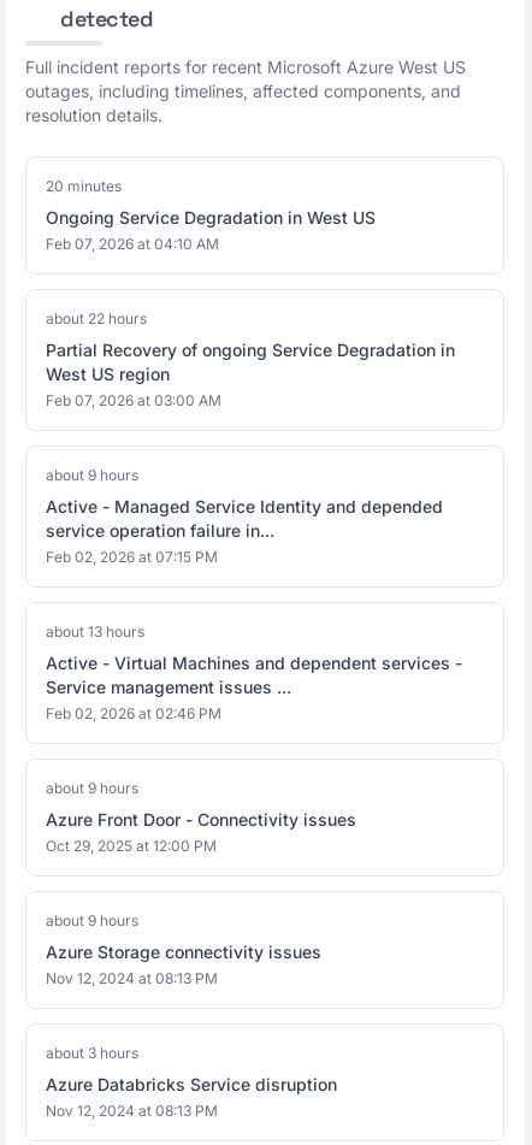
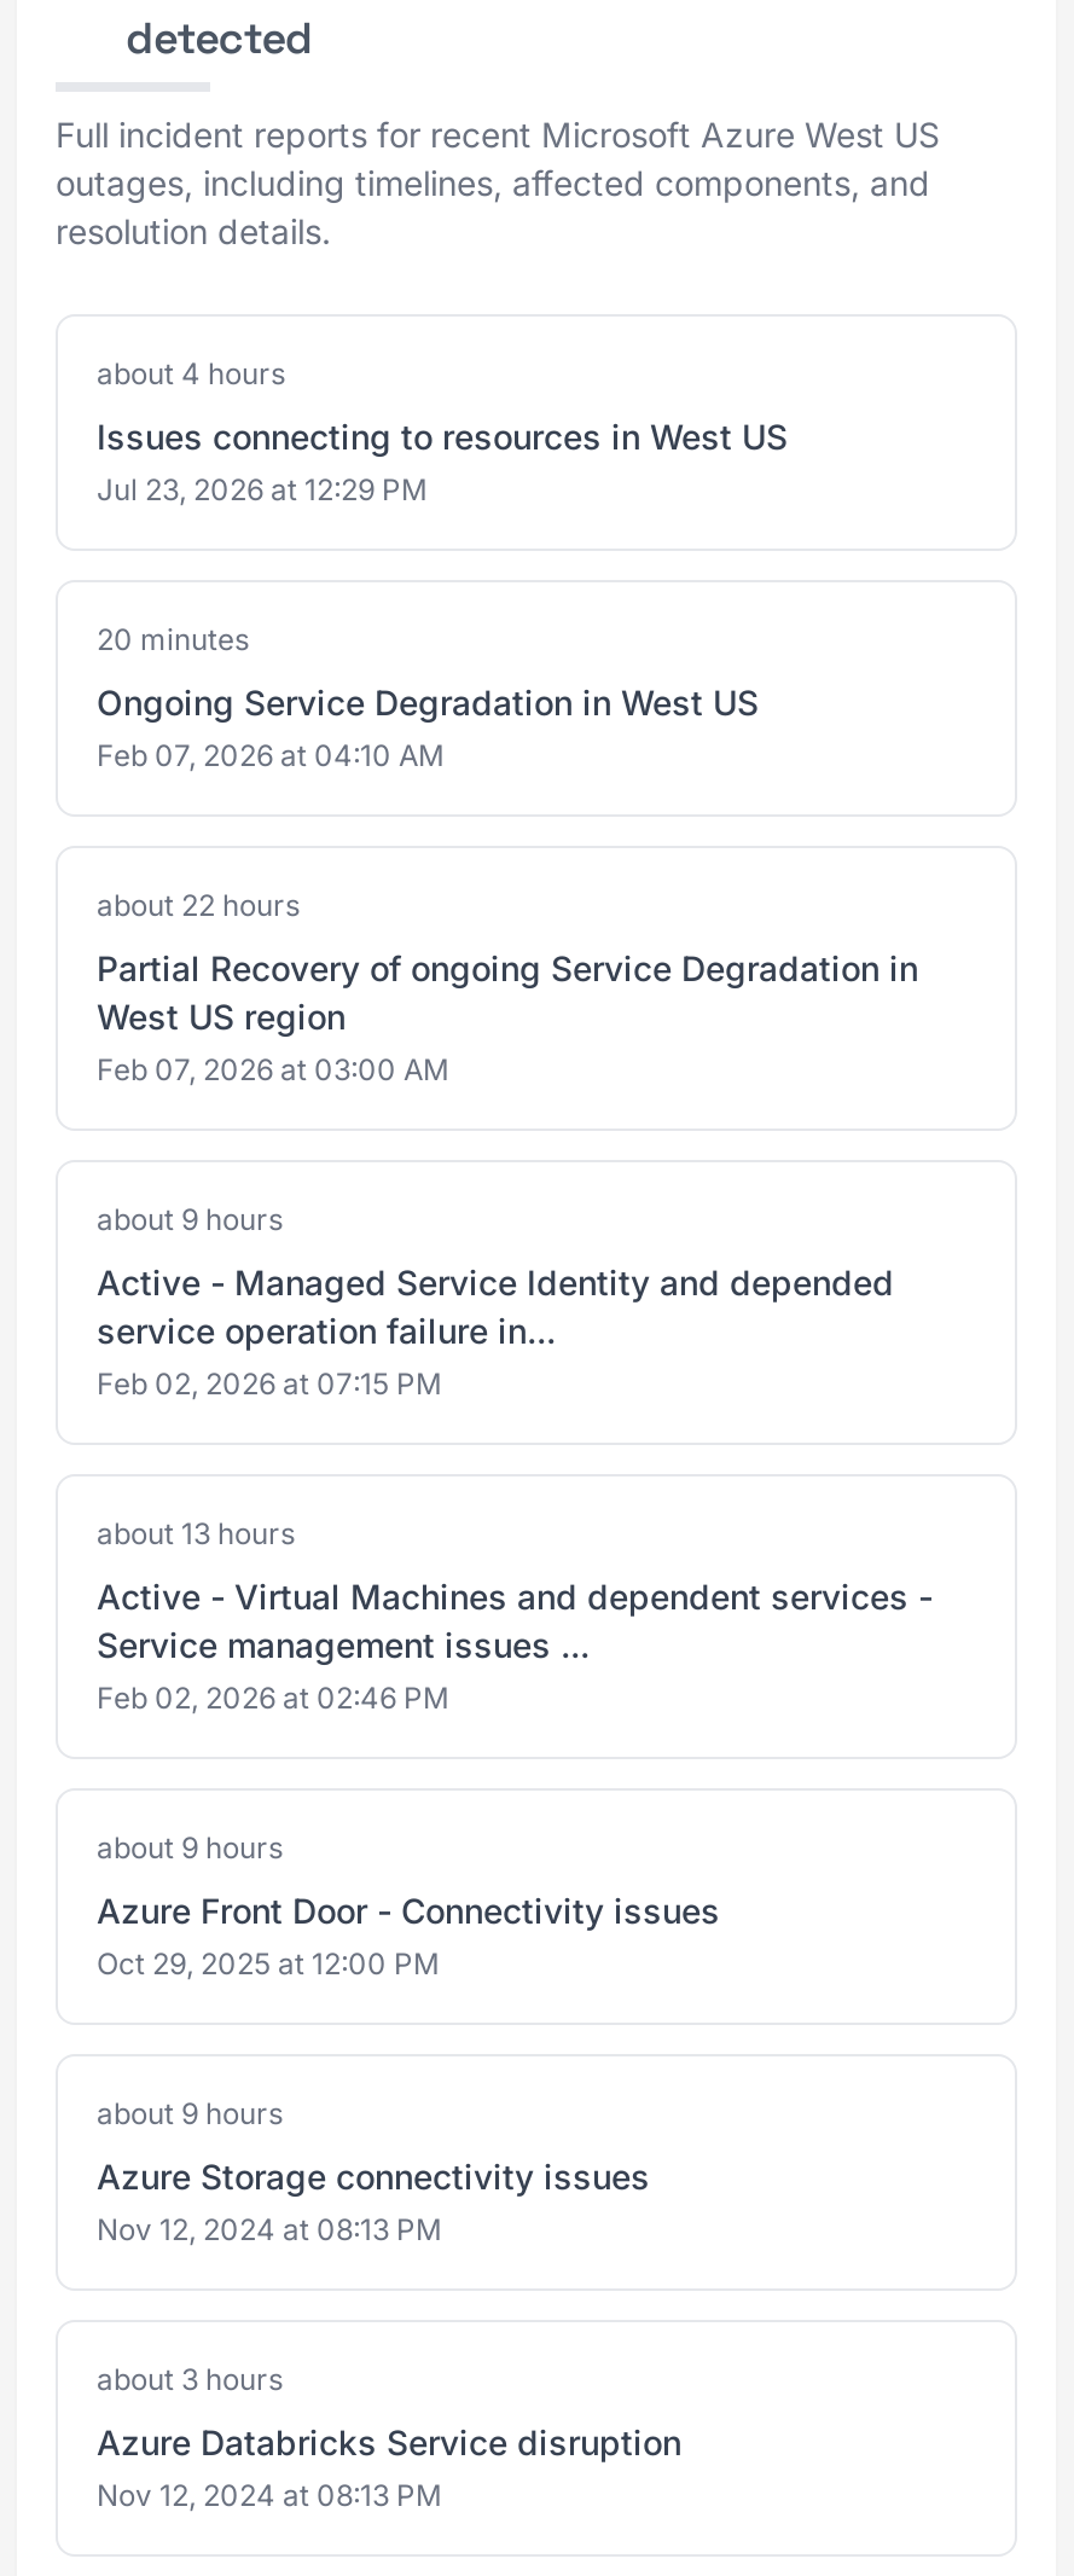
none -> [97,355,788,507] about 4 hours | Issues connecting to resources in West US | Jul 23, 2026 at 12:29 PM

